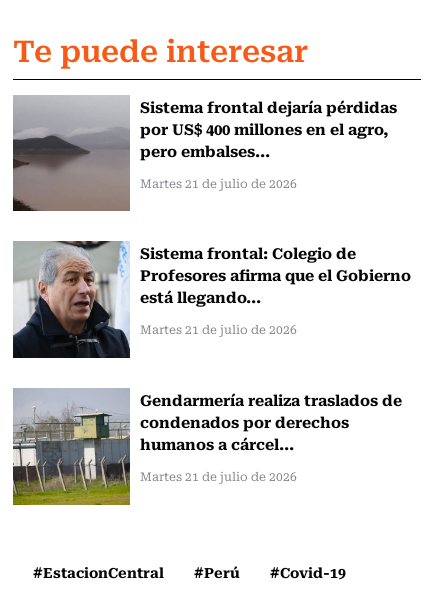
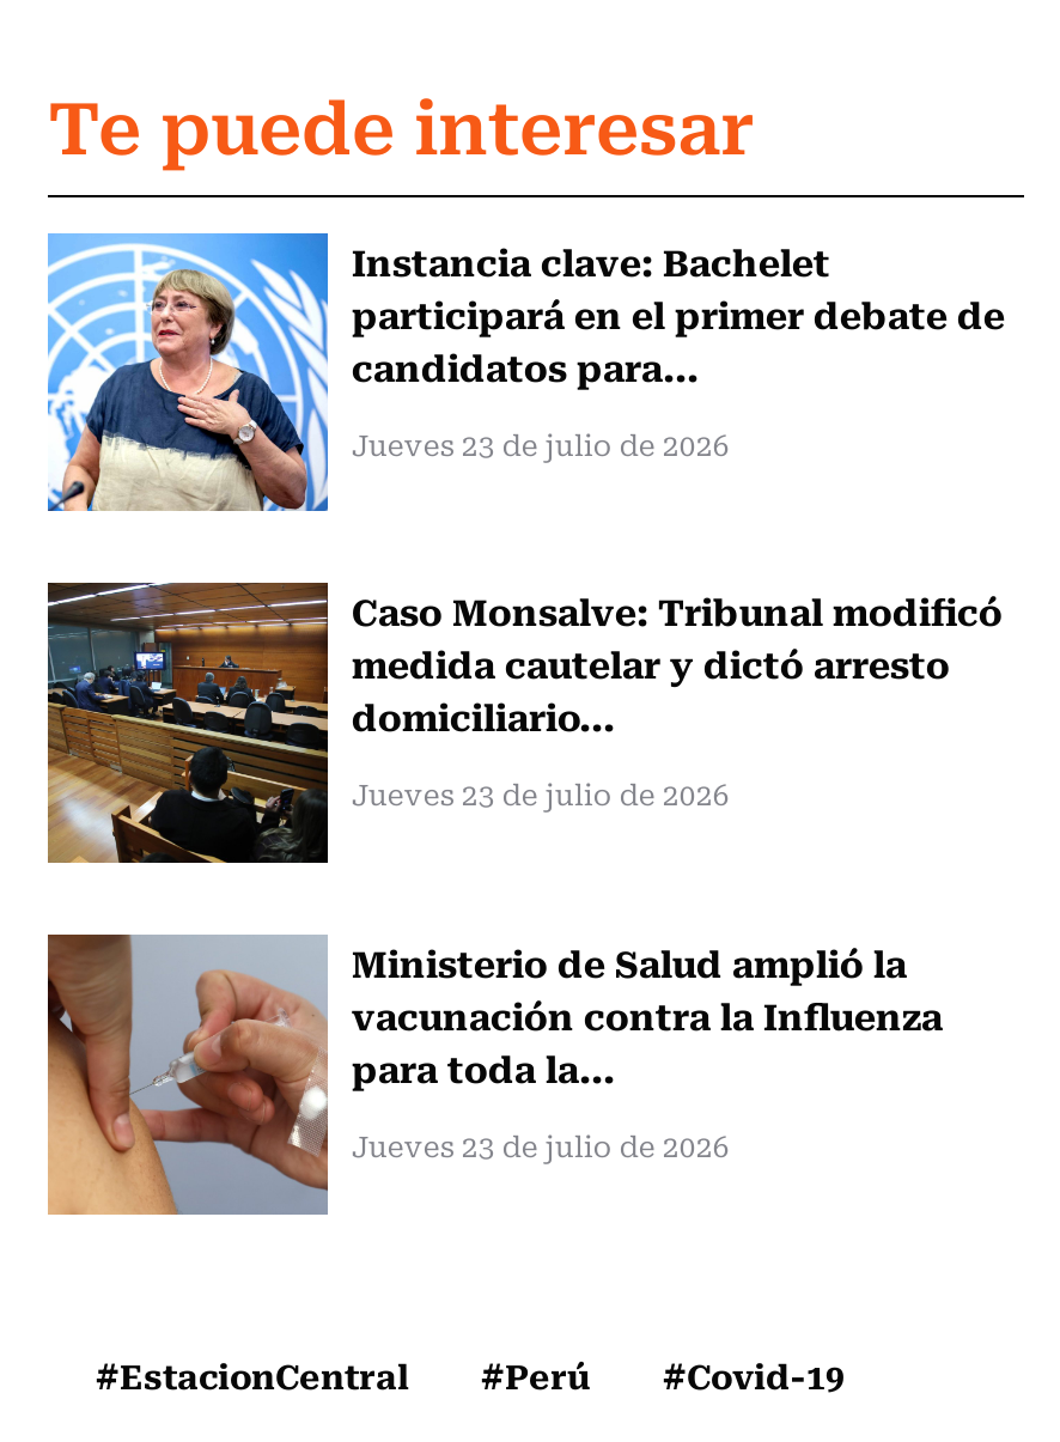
[12,93,397,212] [image] | Sistema frontal dejaría pérdidas | por US$ 400 millones en el agro, | pero embalses... -> [45,230,1005,513] [image] | Instancia clave: Bachelet | participará en el primer debate de | candidatos para...
[140,173,297,191] Martes 21 de julio de 2026 -> [351,421,730,464] Jueves 23 de julio de 2026
[12,240,411,359] [image] | Sistema frontal: Colegio de | Profesores afirma que el Gobierno | está llegando... -> [45,580,1002,865] [image] | Caso Monsalve: Tribunal modificó | medida cautelar y dictó arresto | domiciliario...
[140,320,297,338] Martes 21 de julio de 2026 -> [351,773,730,816] Jueves 23 de julio de 2026
[12,387,402,506] [image] | Gendarmería realiza traslados de | condenados por derechos | humanos a cárcel... -> [45,933,943,1217] [image] | Ministerio de Salud amplió la | vacunación contra la Influenza | para toda la...
[140,467,297,485] Martes 21 de julio de 2026 -> [351,1124,730,1167] Jueves 23 de julio de 2026

